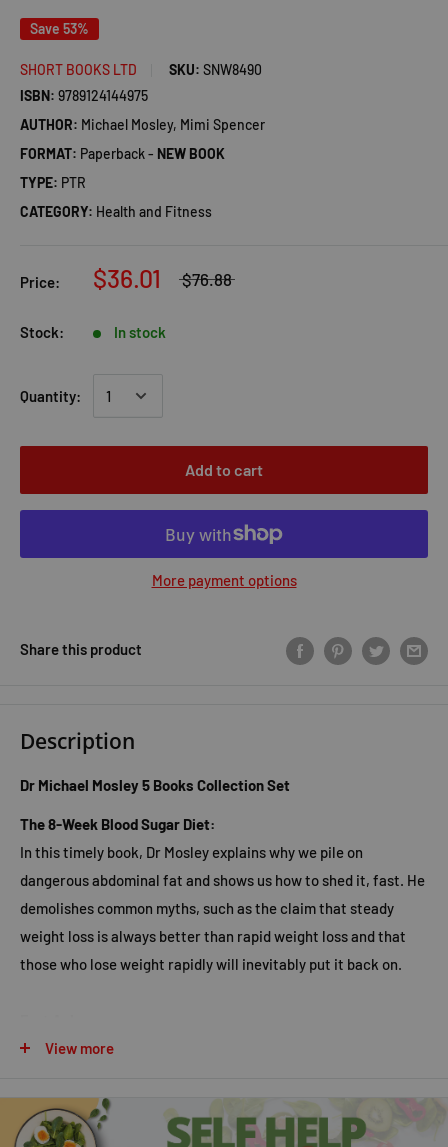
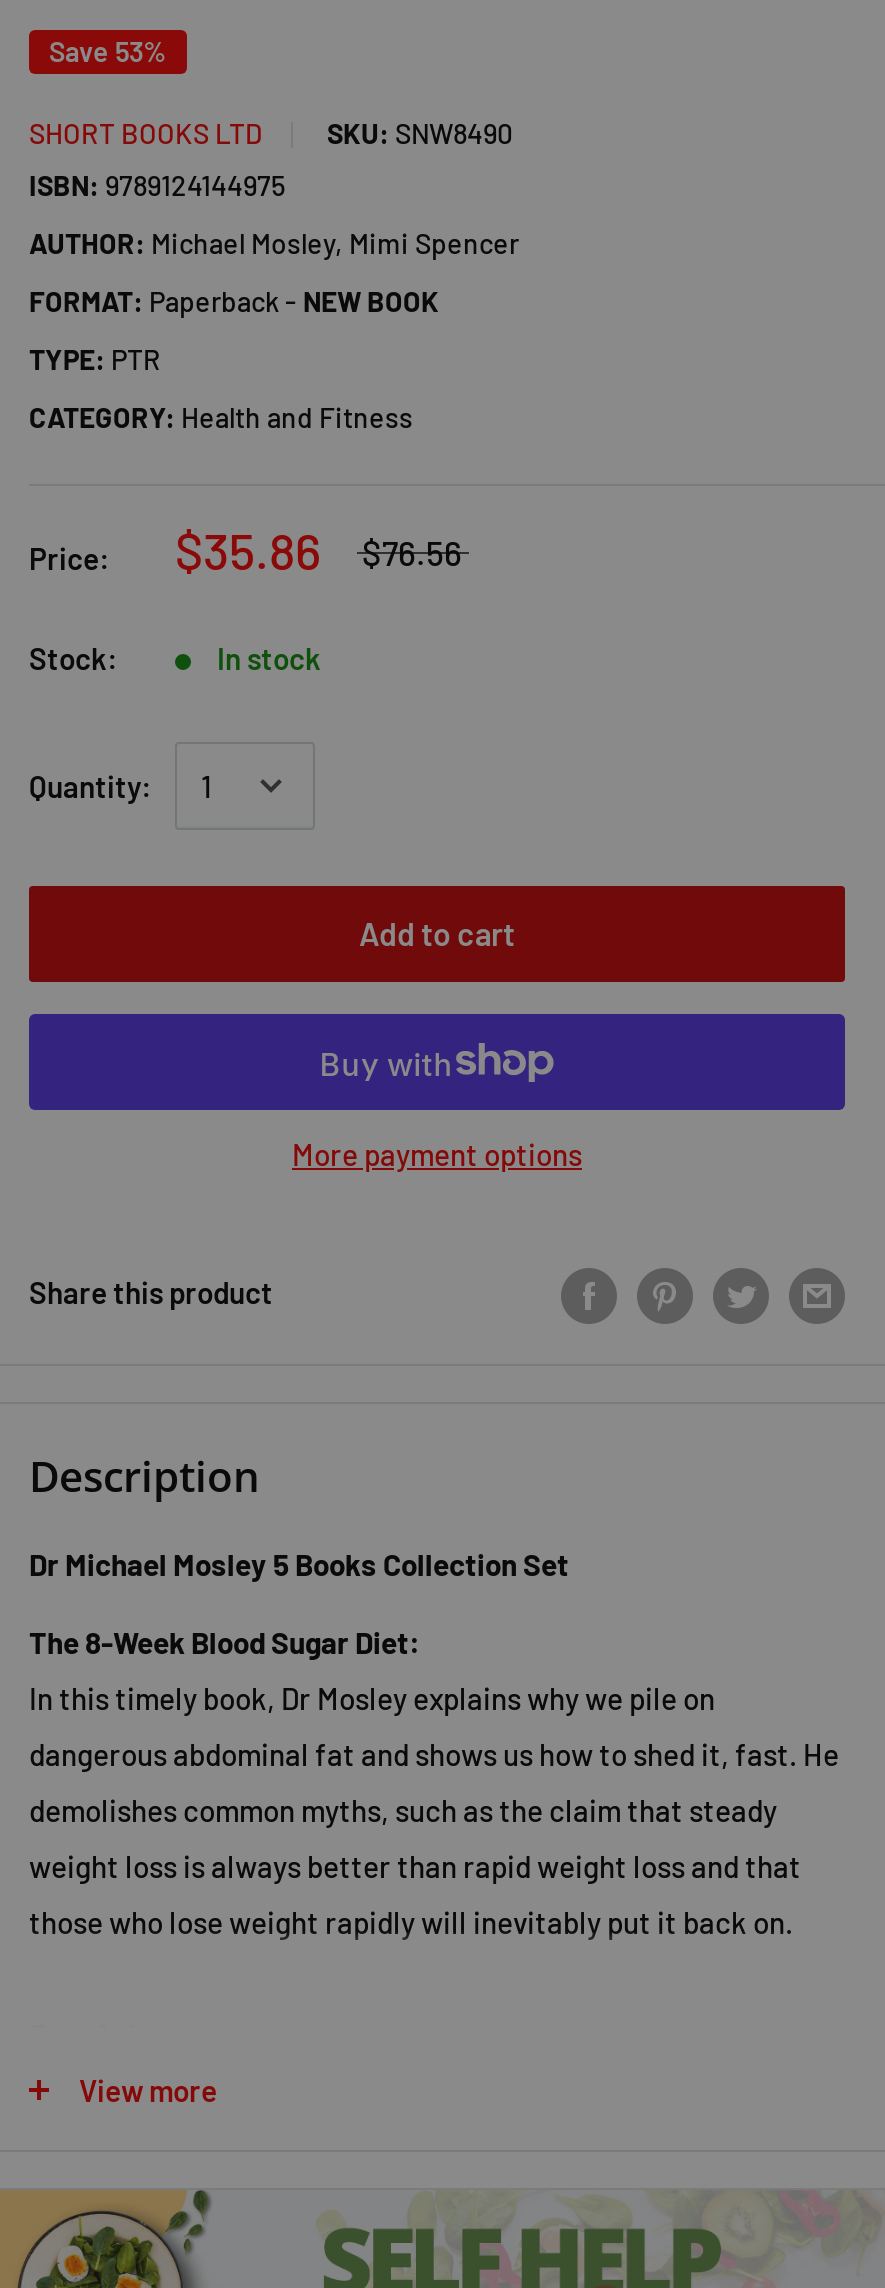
[93,263,161,293] $36.01 -> [175,521,321,581] $35.86
[181,269,231,289] $76.88 -> [362,533,462,573] $76.56

